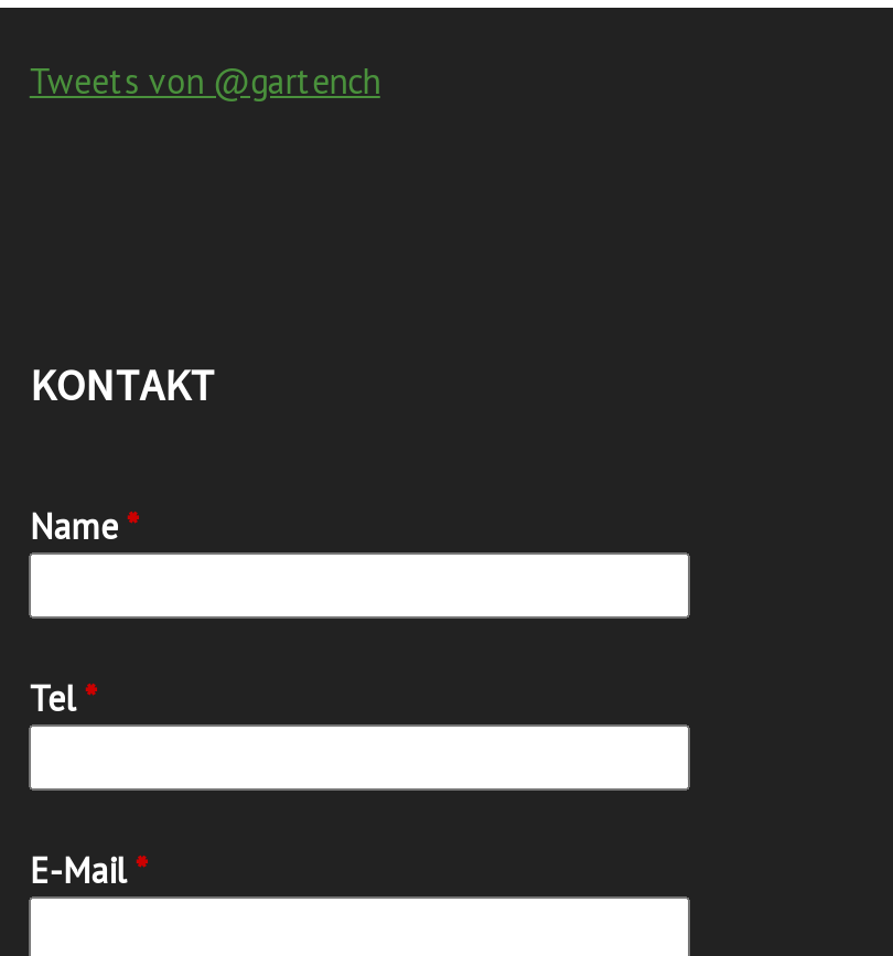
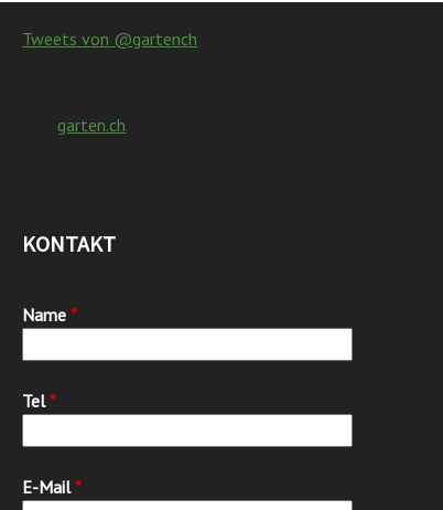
none -> [58,114,126,136] garten.ch

